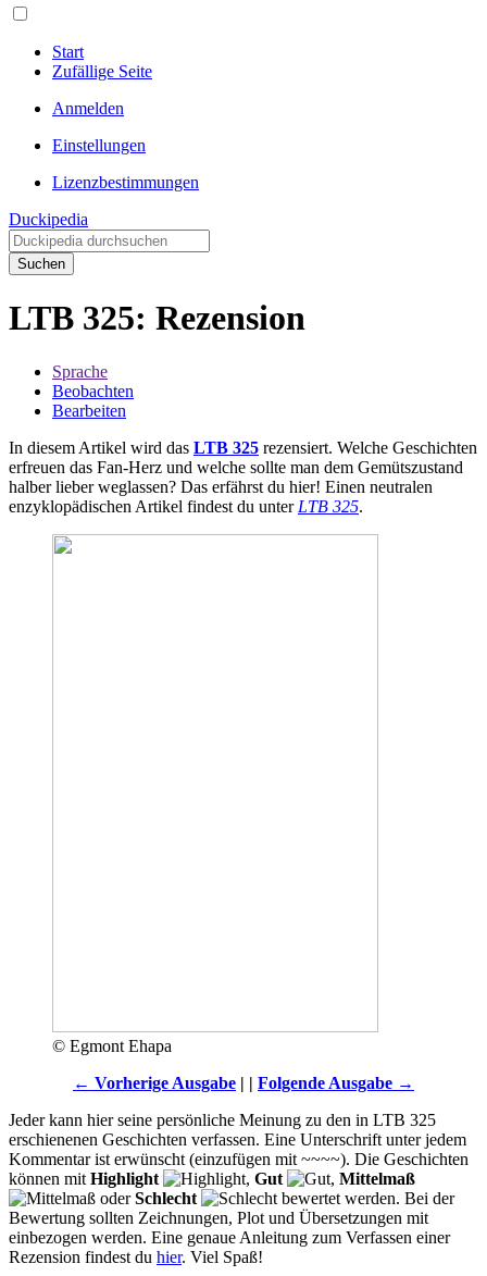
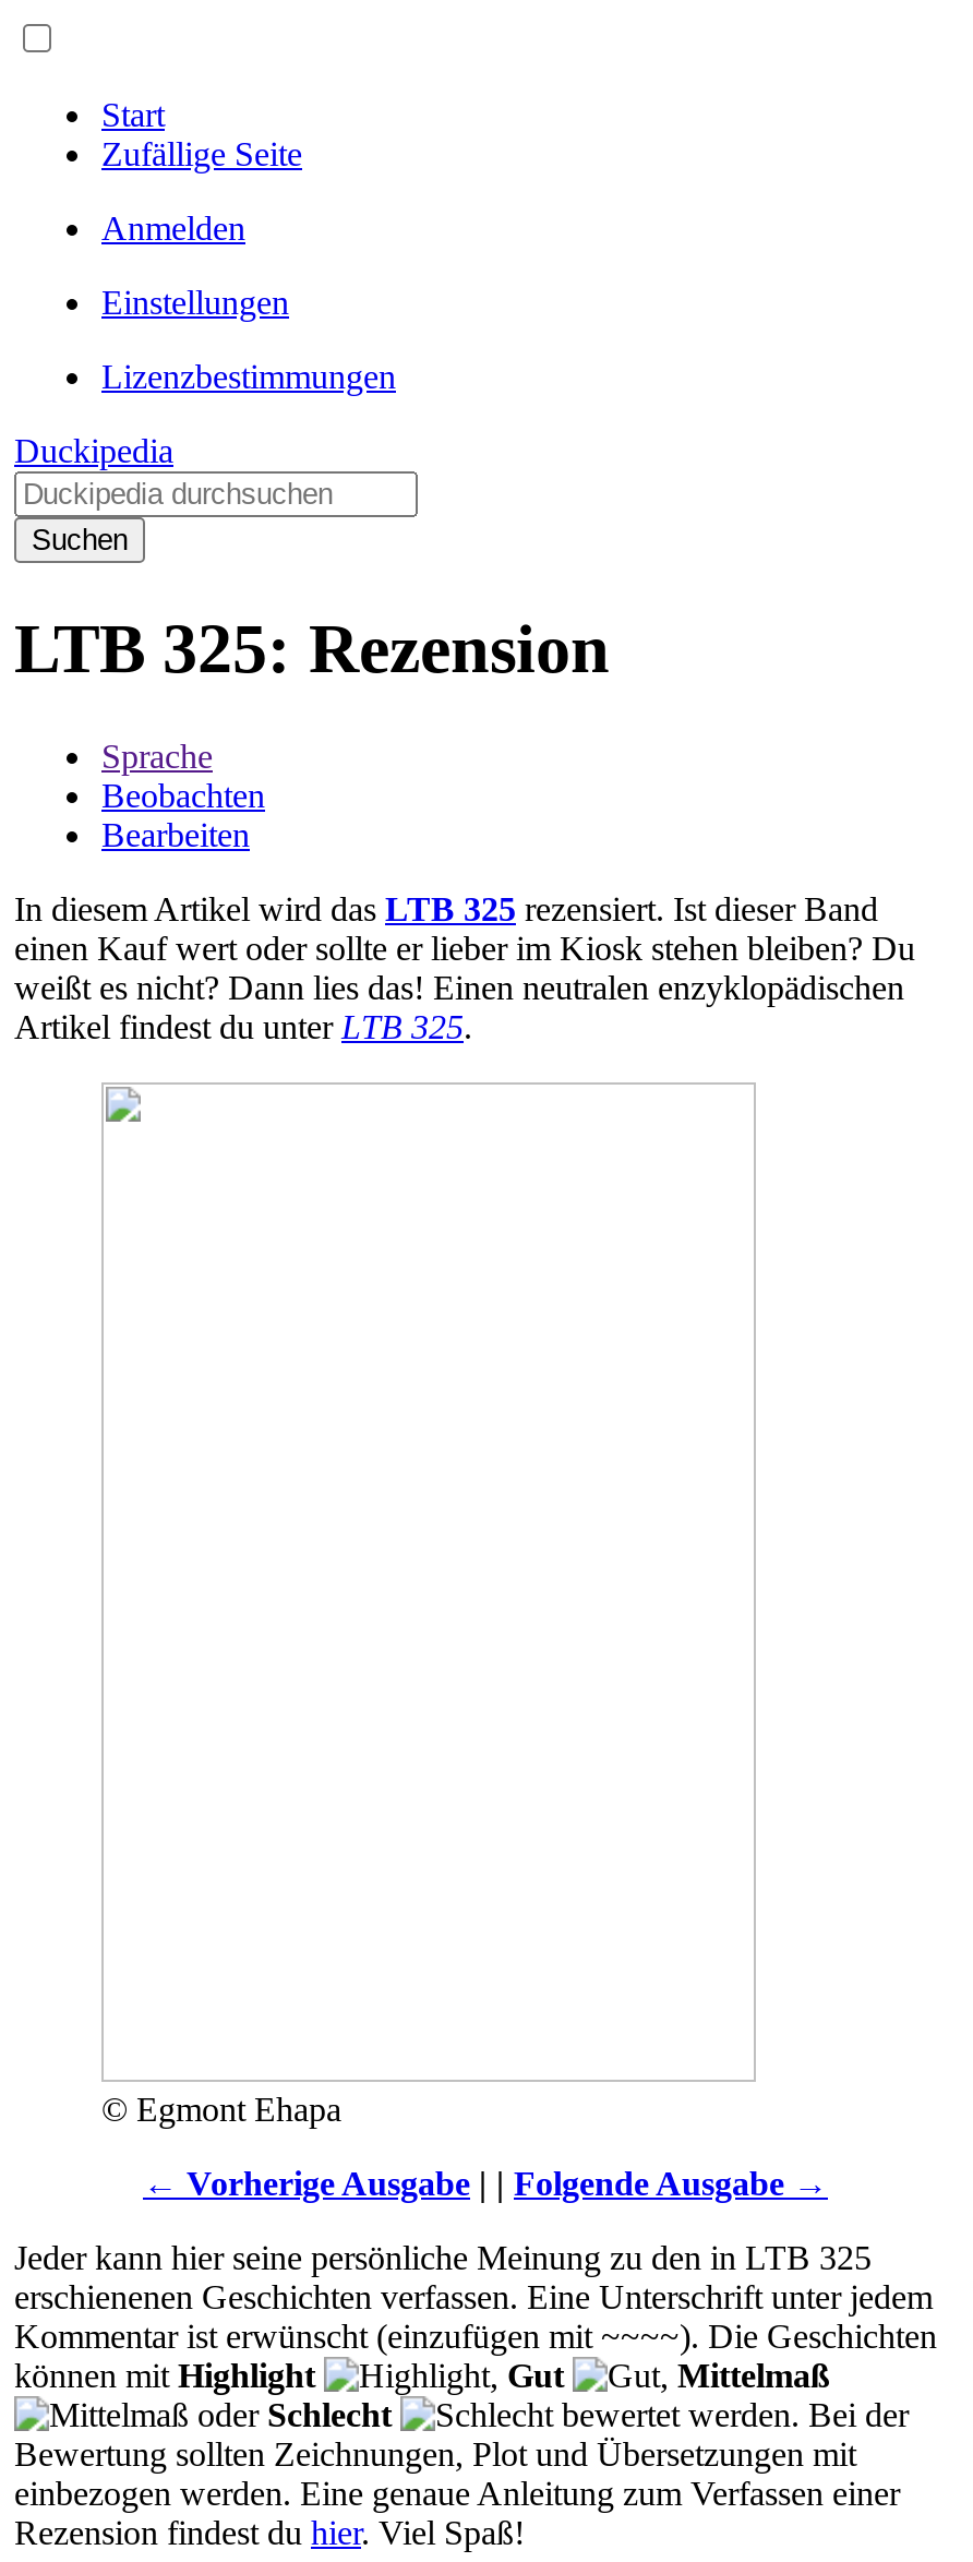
[9,438,477,516] In diesem Artikel wird das LTB 325 rezensiert. Welche Geschichten | erfreuen das Fan-Herz und welche sollte man dem Gemütszustand | halber lieber weglassen? Das erfährst du hier! Einen neutralen | enzyklopädischen Artikel findest du unter LTB 325. -> [14,890,915,1045] In diesem Artikel wird das LTB 325 rezensiert. Ist dieser Band | einen Kauf wert oder sollte er lieber im Kiosk stehen bleiben? Du | weißt es nicht? Dann lies das! Einen neutralen enzyklopädischen | Artikel findest du unter LTB 325.

